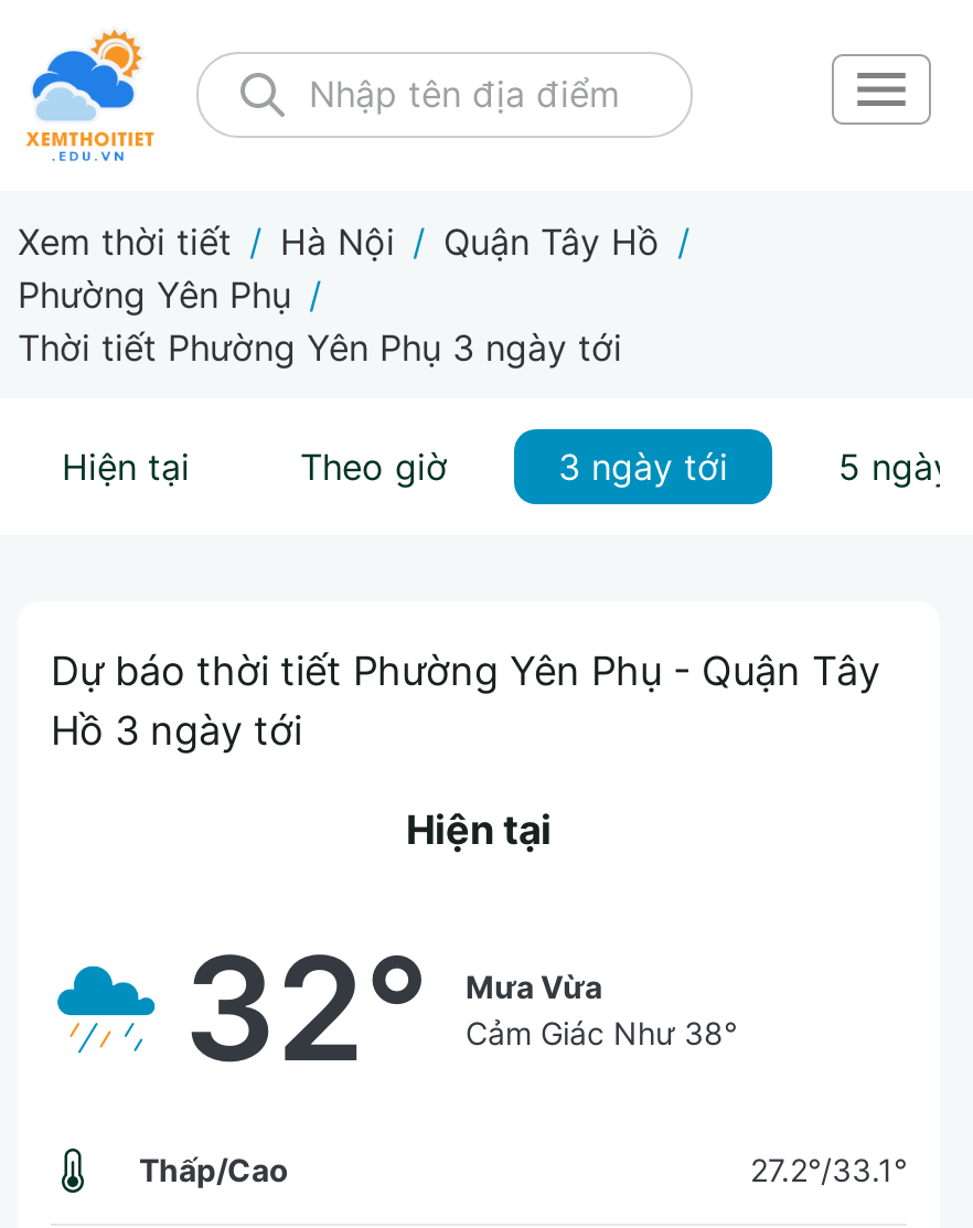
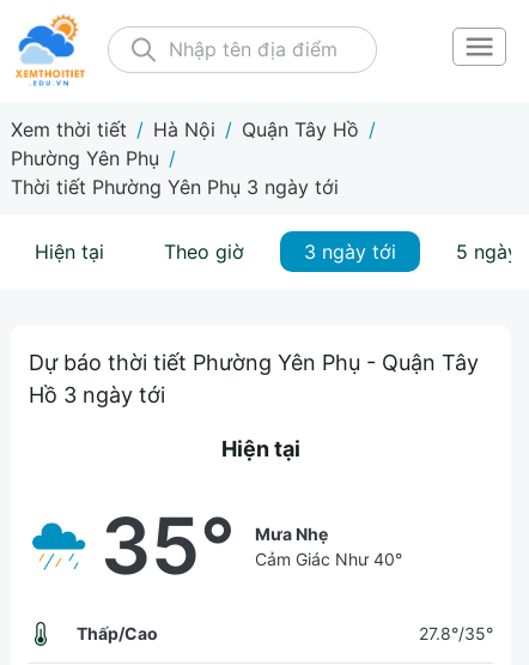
[183,921,430,1096] 32° -> [101,499,236,593] 35°
[466,967,602,1004] Mưa Vừa -> [255,523,328,544] Mưa Nhẹ
[466,1013,737,1051] Cảm Giác Như 38° -> [255,548,402,569] Cảm Giác Như 40°
[750,1150,907,1187] 27.2°/33.1° -> [419,623,493,643] 27.8°/35°

